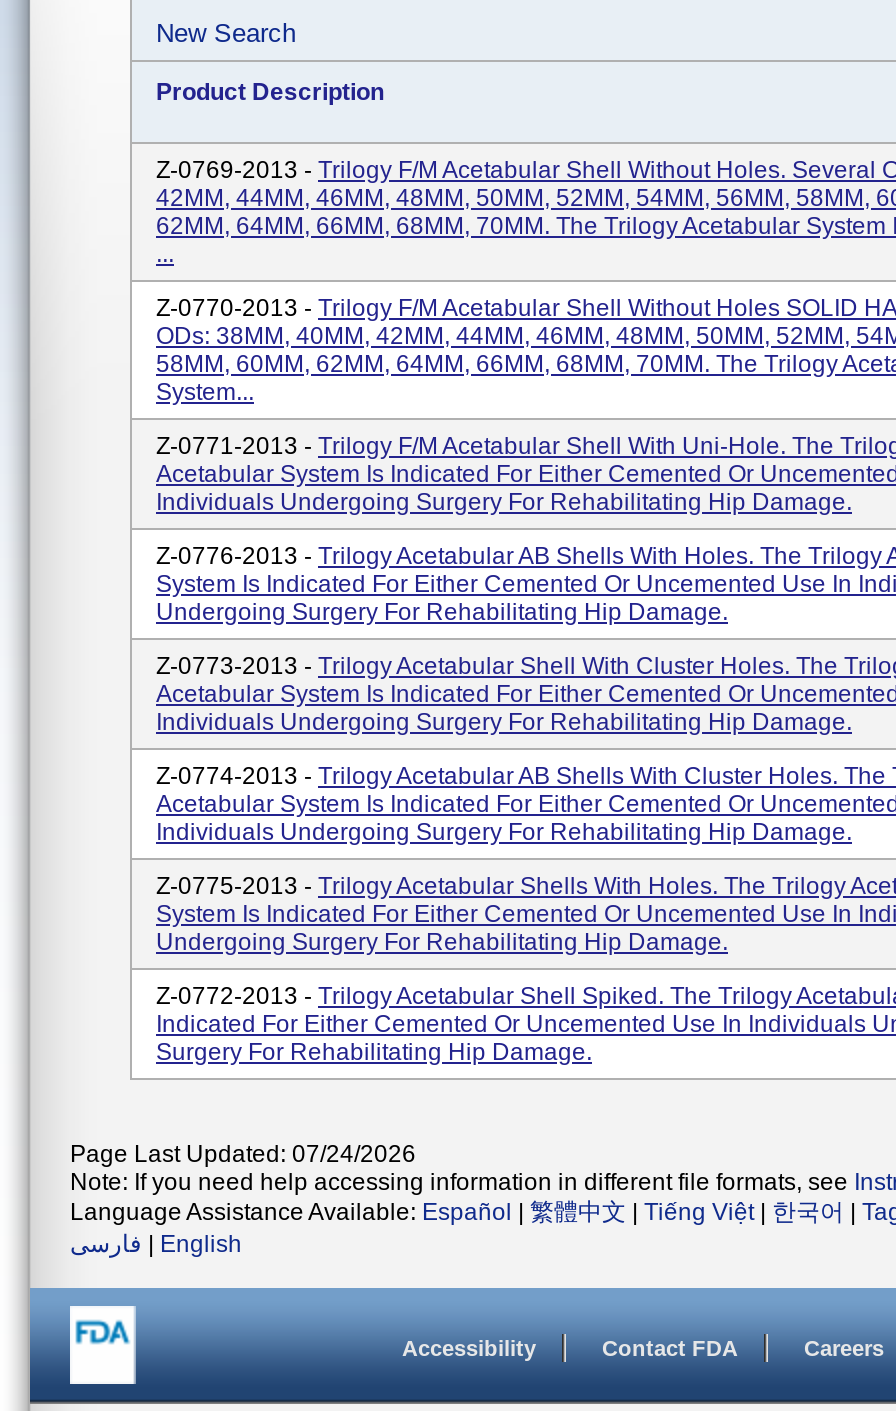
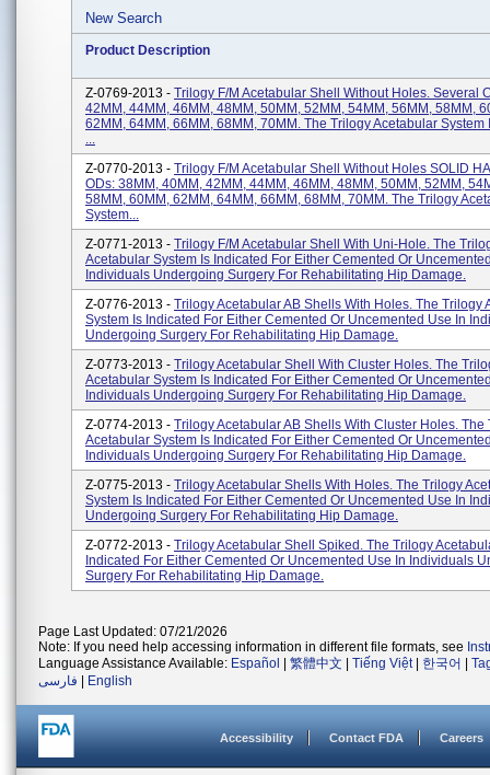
[70,1140,416,1168] Page Last Updated: 07/24/2026 -> [38,624,227,639] Page Last Updated: 07/21/2026

